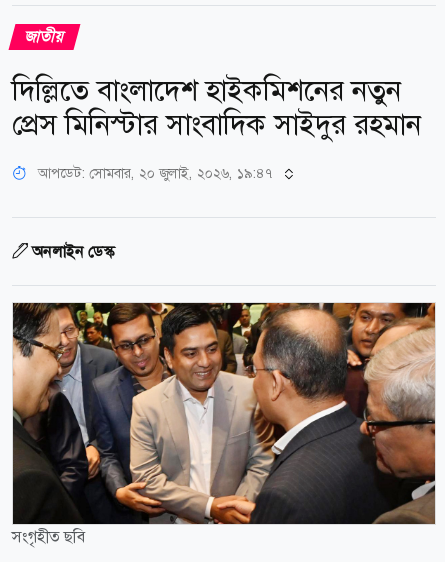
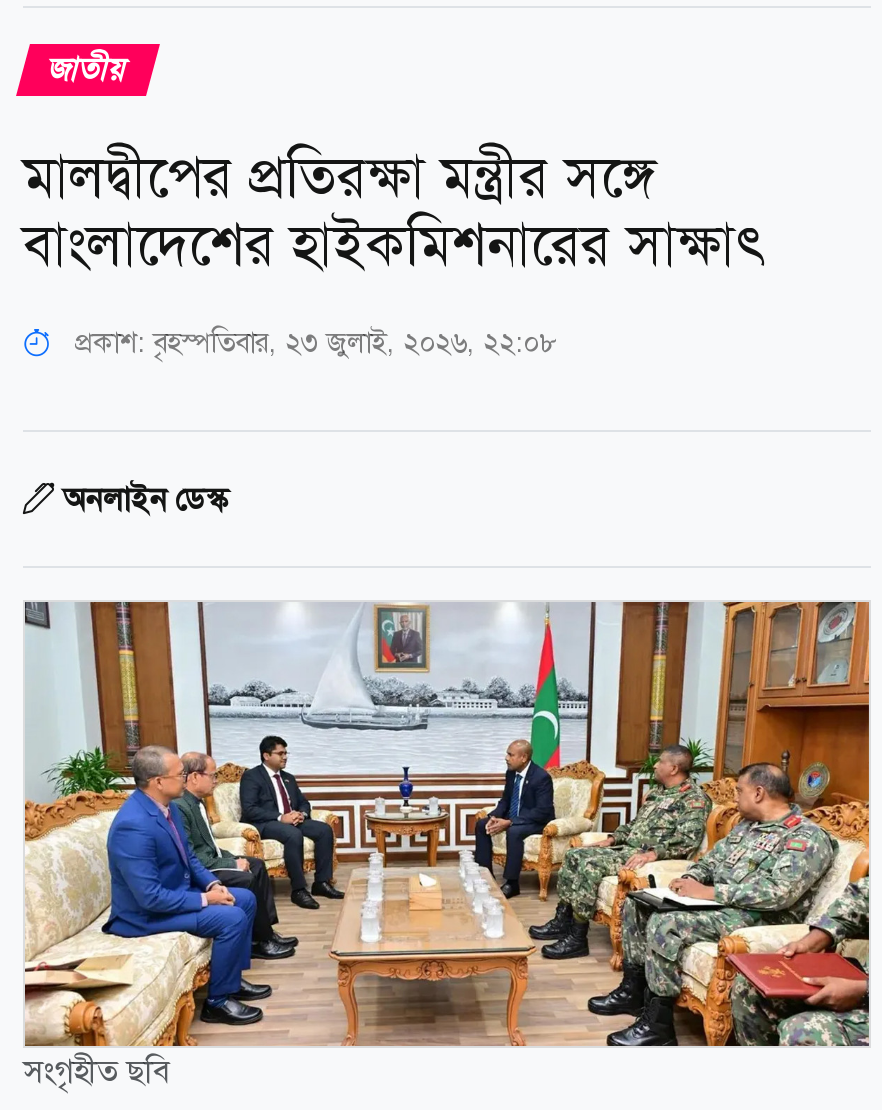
[12,72,421,143] দিল্লিতে বাংলাদেশ হাইকমিশনের নতুন | প্রেস মিনিস্টার সাংবাদিক সাইদুর রহমান -> [23,141,765,283] মালদ্বীপের প্রতিরক্ষা মন্ত্রীর সঙ্গে | বাংলাদেশের হাইকমিশনারের সাক্ষাৎ
[38,164,272,182] আপডেট: সোমবার, ২০ জুলাই, ২০২৬, ১৯:৪৭ -> [67,325,557,361] প্রকাশ: বৃহস্পতিবার, ২৩ জুলাই, ২০২৬, ২২:০৮
[12,302,436,525] [image] -> [23,599,871,1049] [image]

